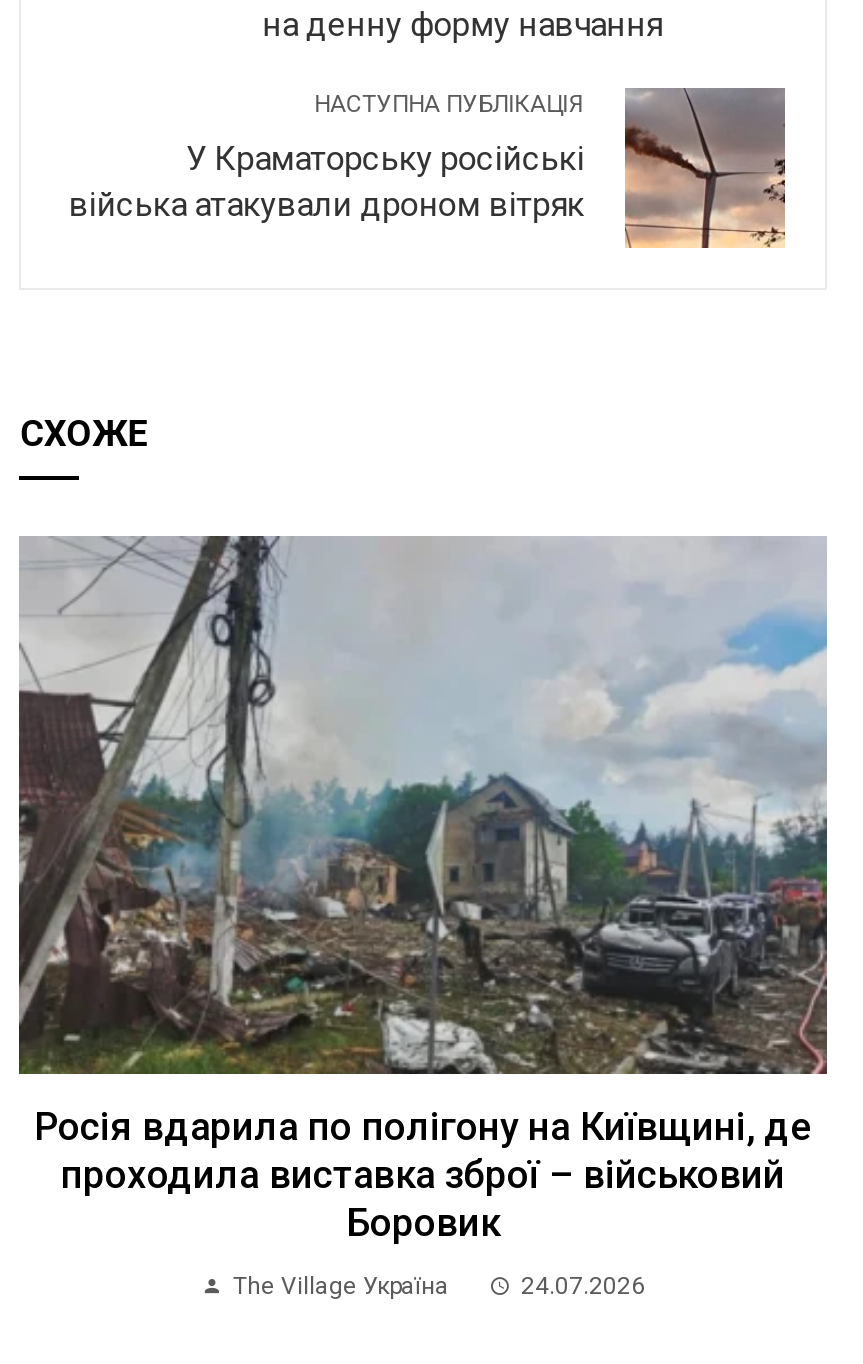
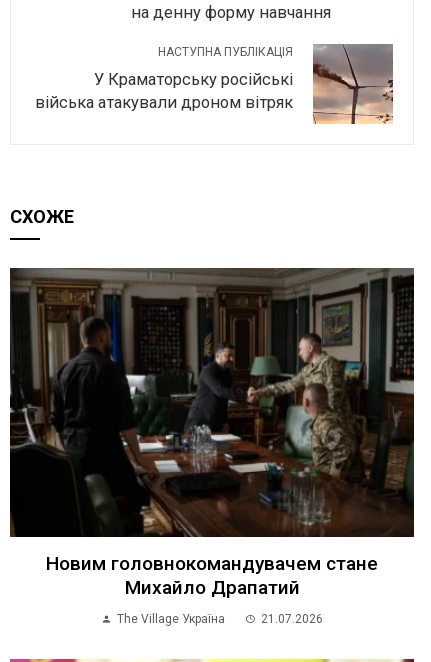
[17,536,829,1246] [image] | Росія вдарила по полігону на Київщині, де | проходила виставка зброї – військовий | Боровик -> [10,268,415,599] [image] | Новим головнокомандувачем стане | Михайло Драпатий
[521,1272,645,1300] 24.07.2026 -> [261,612,323,626] 21.07.2026

